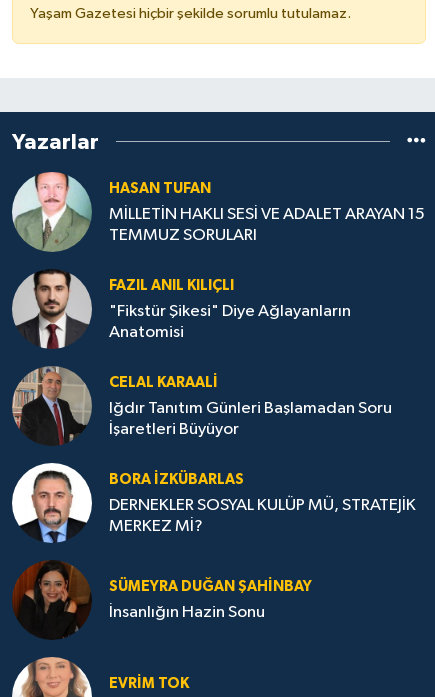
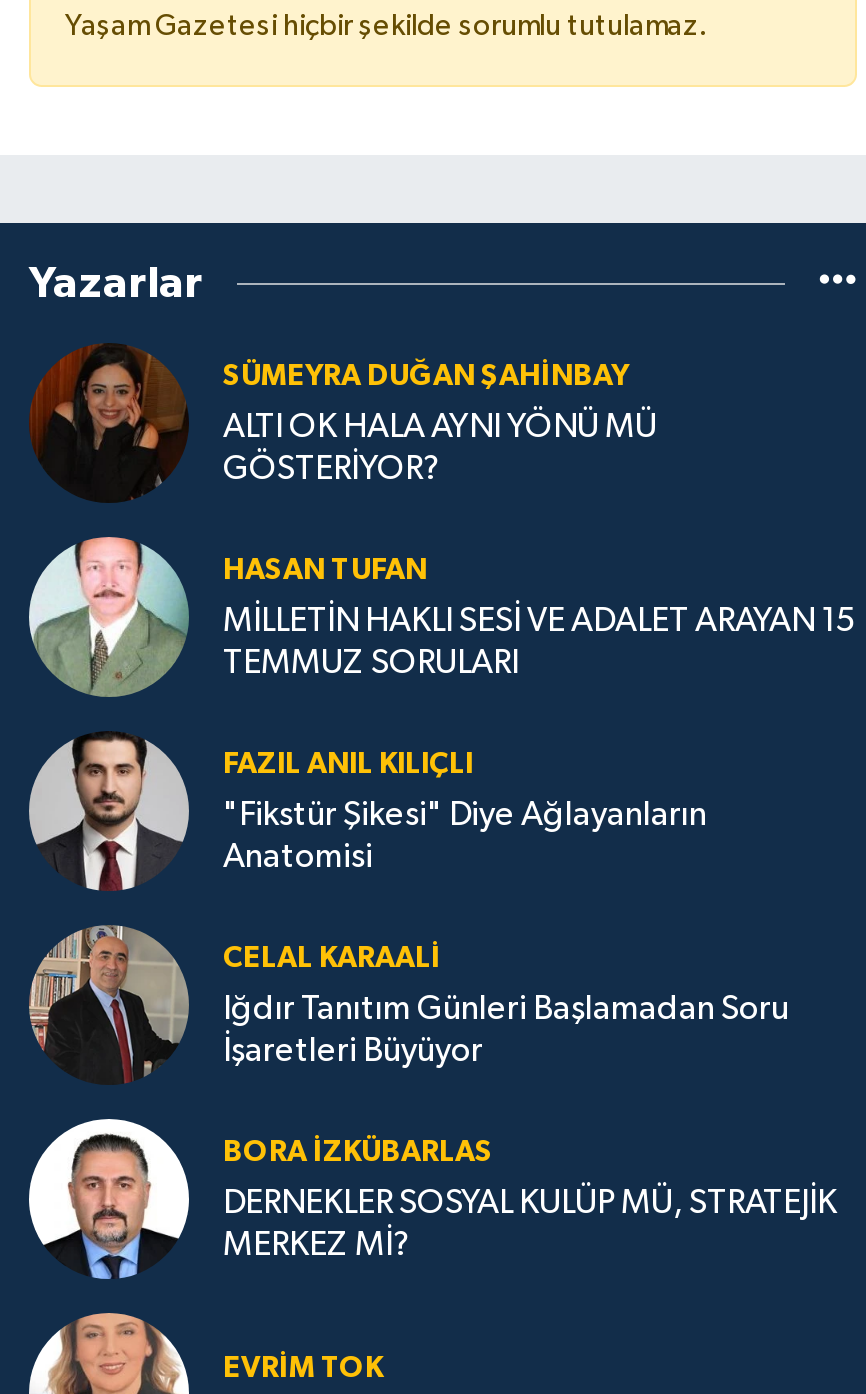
none -> [223,412,657,488] ALTI OK HALA AYNI YÖNÜ MÜ | GÖSTERİYOR?
moved [10,170,425,535] -> [25,534,855,1264]: [image] | HASAN TUFAN | MİLLETİN HAKLI SESİ VE ADALET ARAYAN 15 | ... | DERNEKLER SOSYAL KULÜP MÜ, STRATEJİK | MERKEZ Mİ?
moved [11,559,312,640] -> [29,342,629,504]: [image] | SÜMEYRA DUĞAN ŞAHINBAY
[109,604,265,621] İnsanlığın Hazin Sonu -> none

